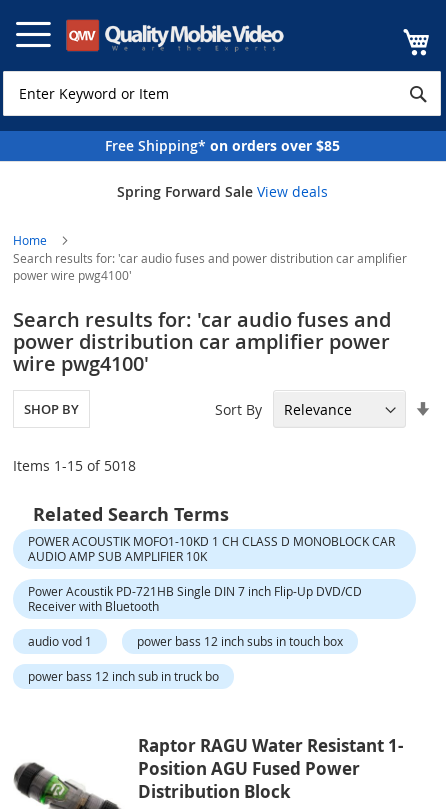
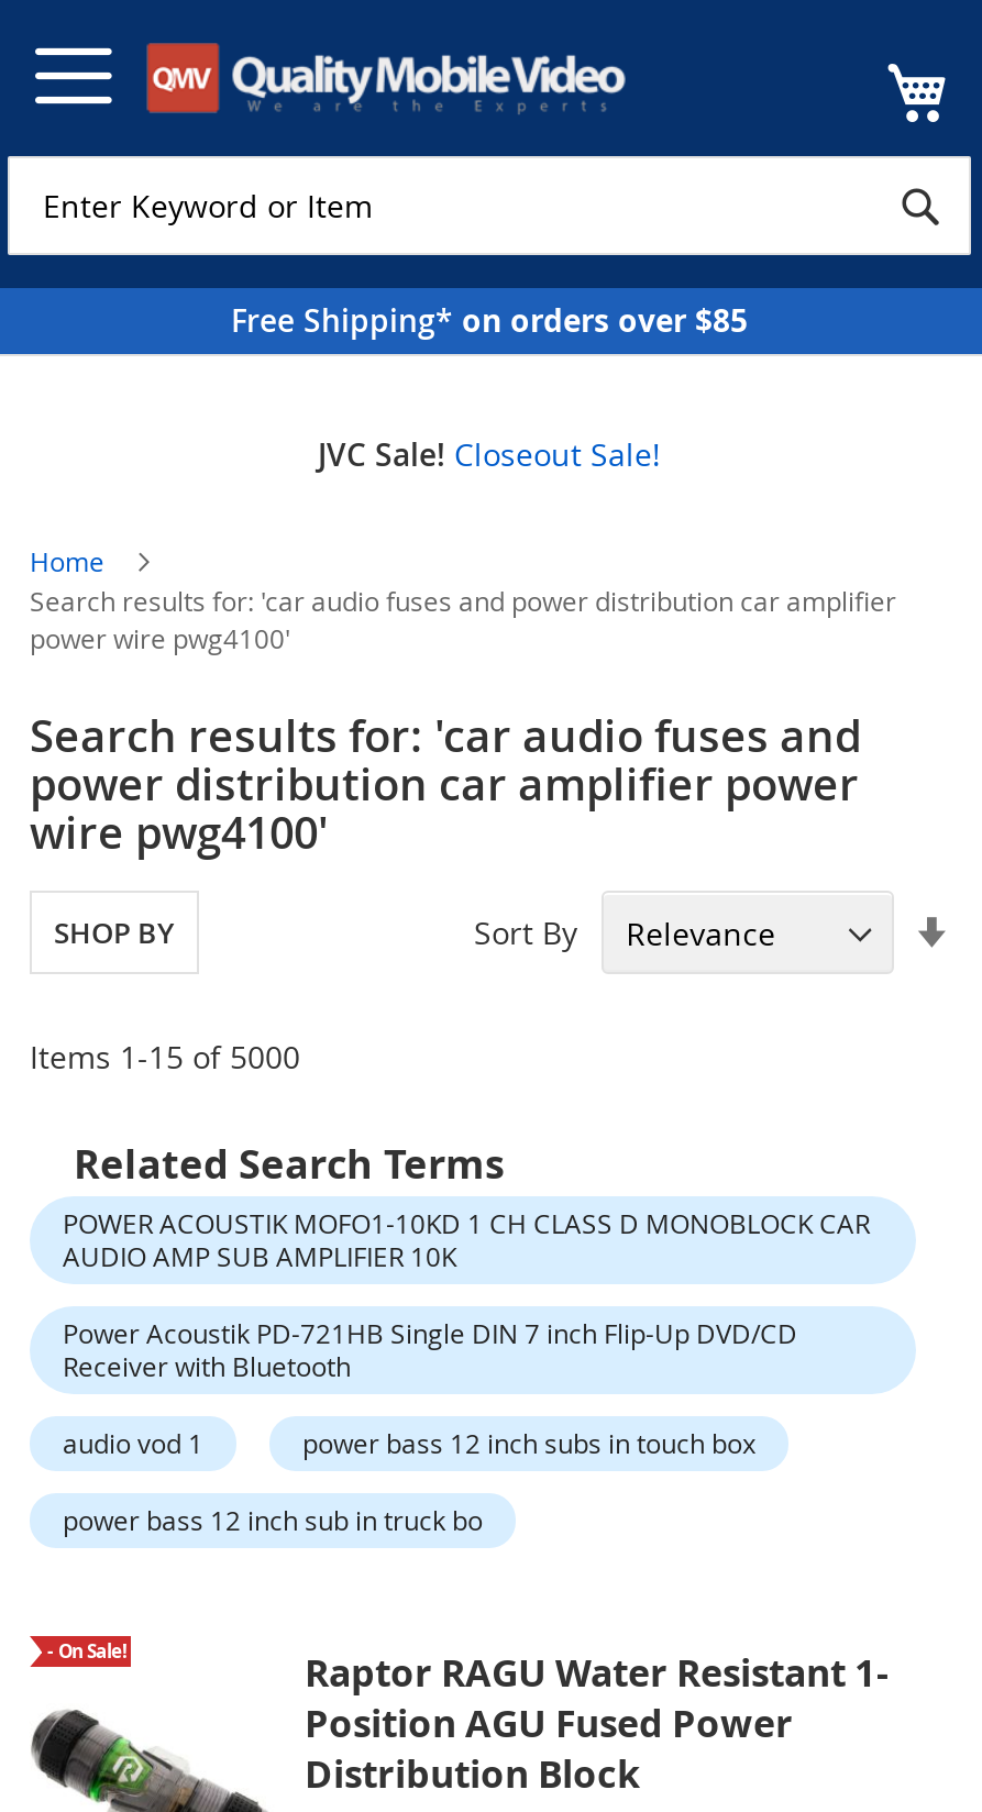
[116,182,327,201] Spring Forward Sale View deals -> [318,434,661,475] JVC Sale! Closeout Sale!
[13,456,136,475] Items 1 -15 of 5018 -> [30,1036,300,1078] Items 1 -15 of 5000
none -> [36,1639,126,1665] - - On Sale!

